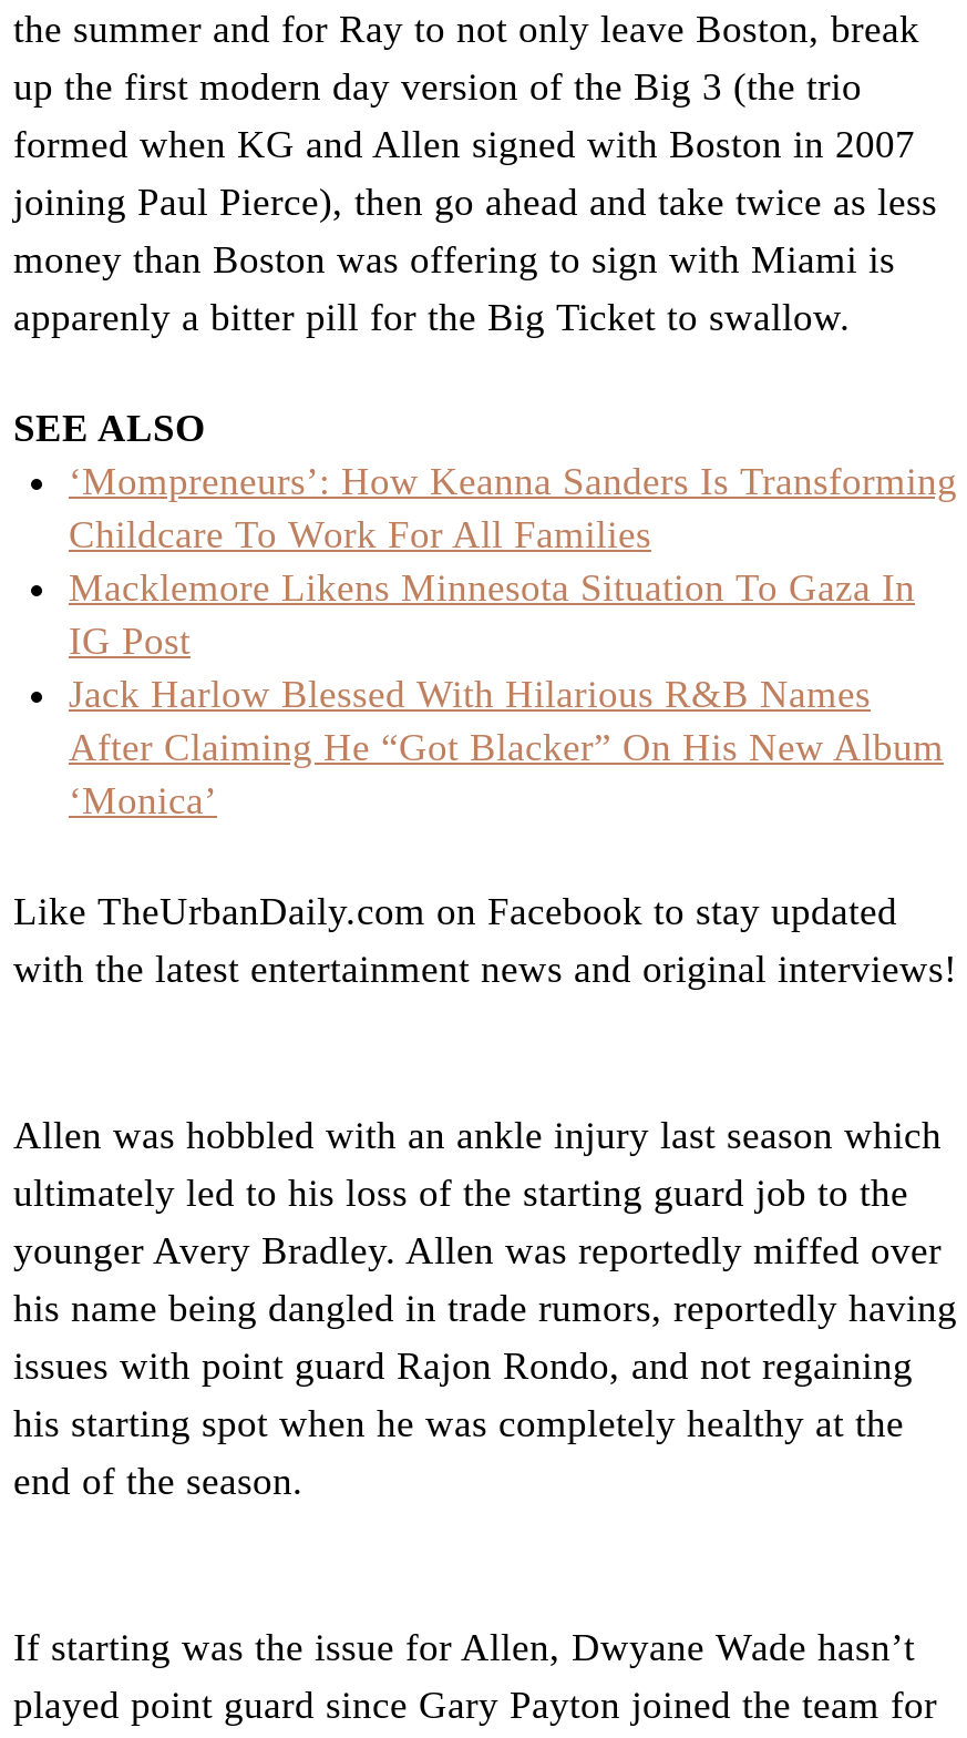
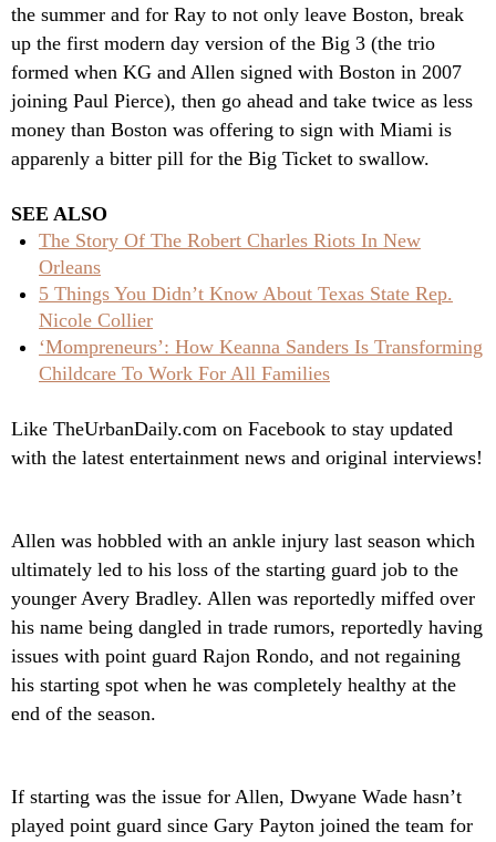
none -> [39,230,453,332] The Story Of The Robert Charles Riots In New | Orleans | 5 Things You Didn’t Know About Texas State Rep. | Nicole Collier
moved [69,460,957,557] -> [39,336,483,385]: ‘Mompreneurs’: How Keanna Sanders Is Transforming | Childcare To Work For All Families
[69,566,944,823] Macklemore Likens Minnesota Situation To Gaza In | IG Post | Jack Harlow Blessed With Hilarious R&B Names | After Claiming He “Got Blacker” On His New Album | ‘Monica’ -> none

